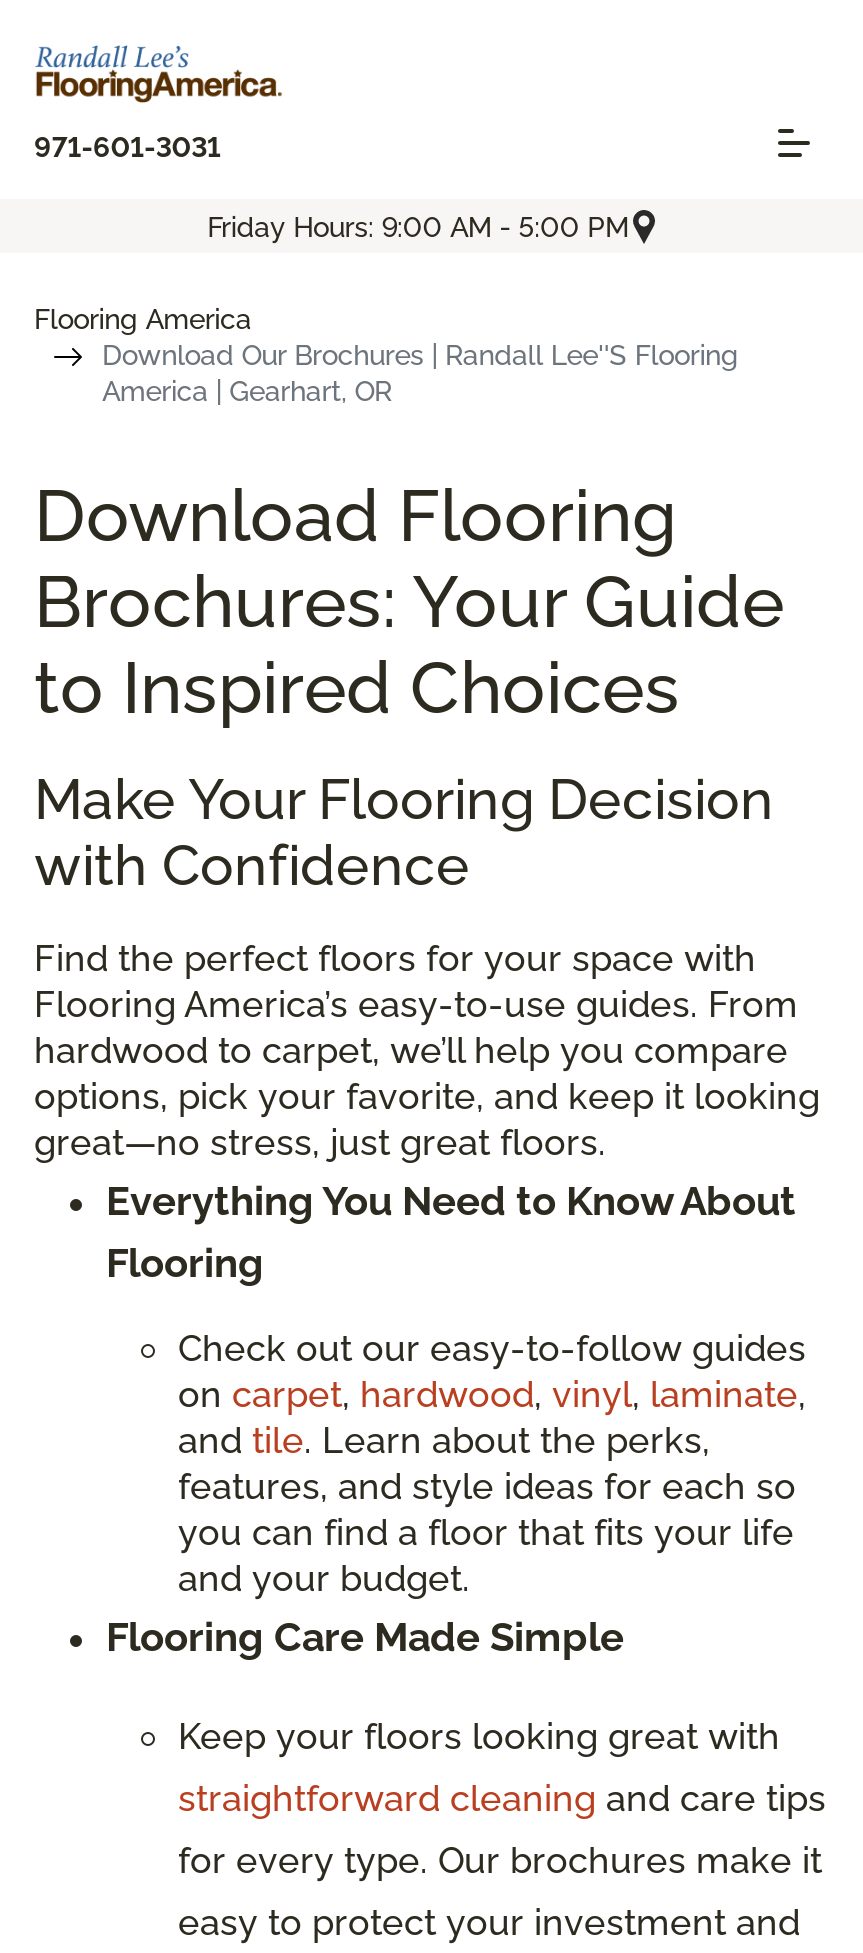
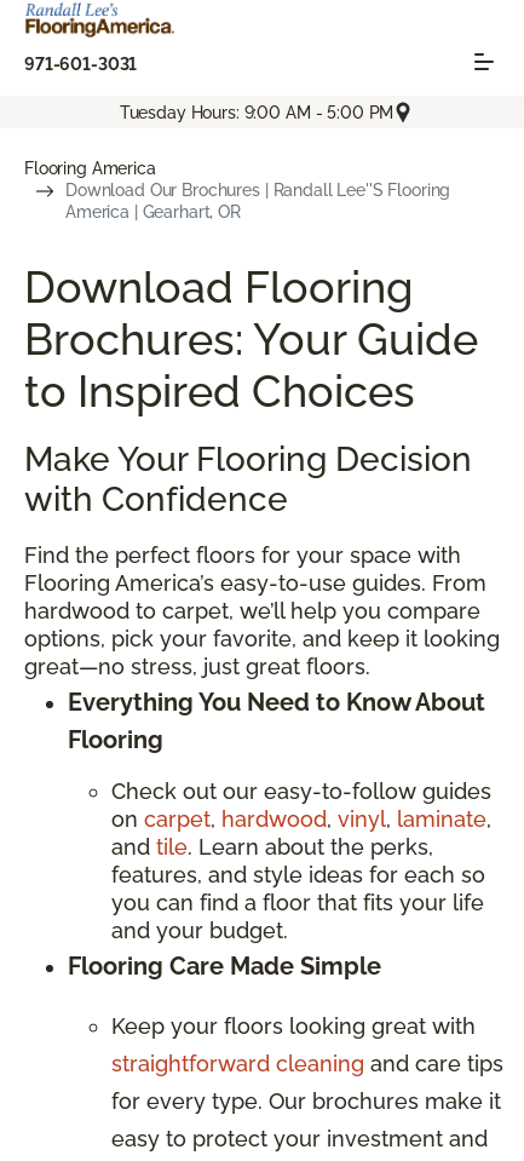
[207,210,629,242] Friday Hours: 9:00 AM - 5:00 PM -> [119,103,394,122] Tuesday Hours: 9:00 AM - 5:00 PM

